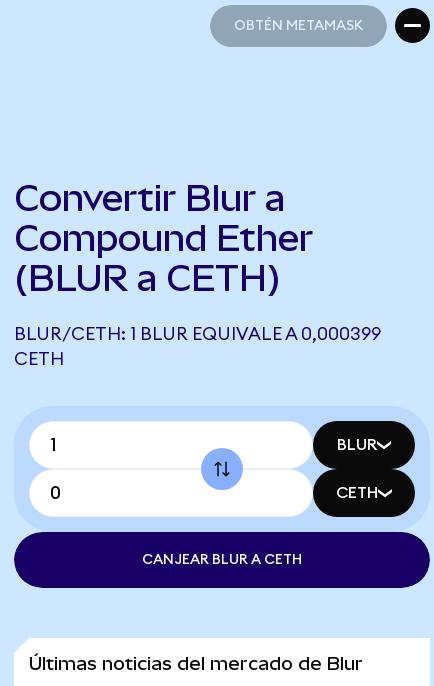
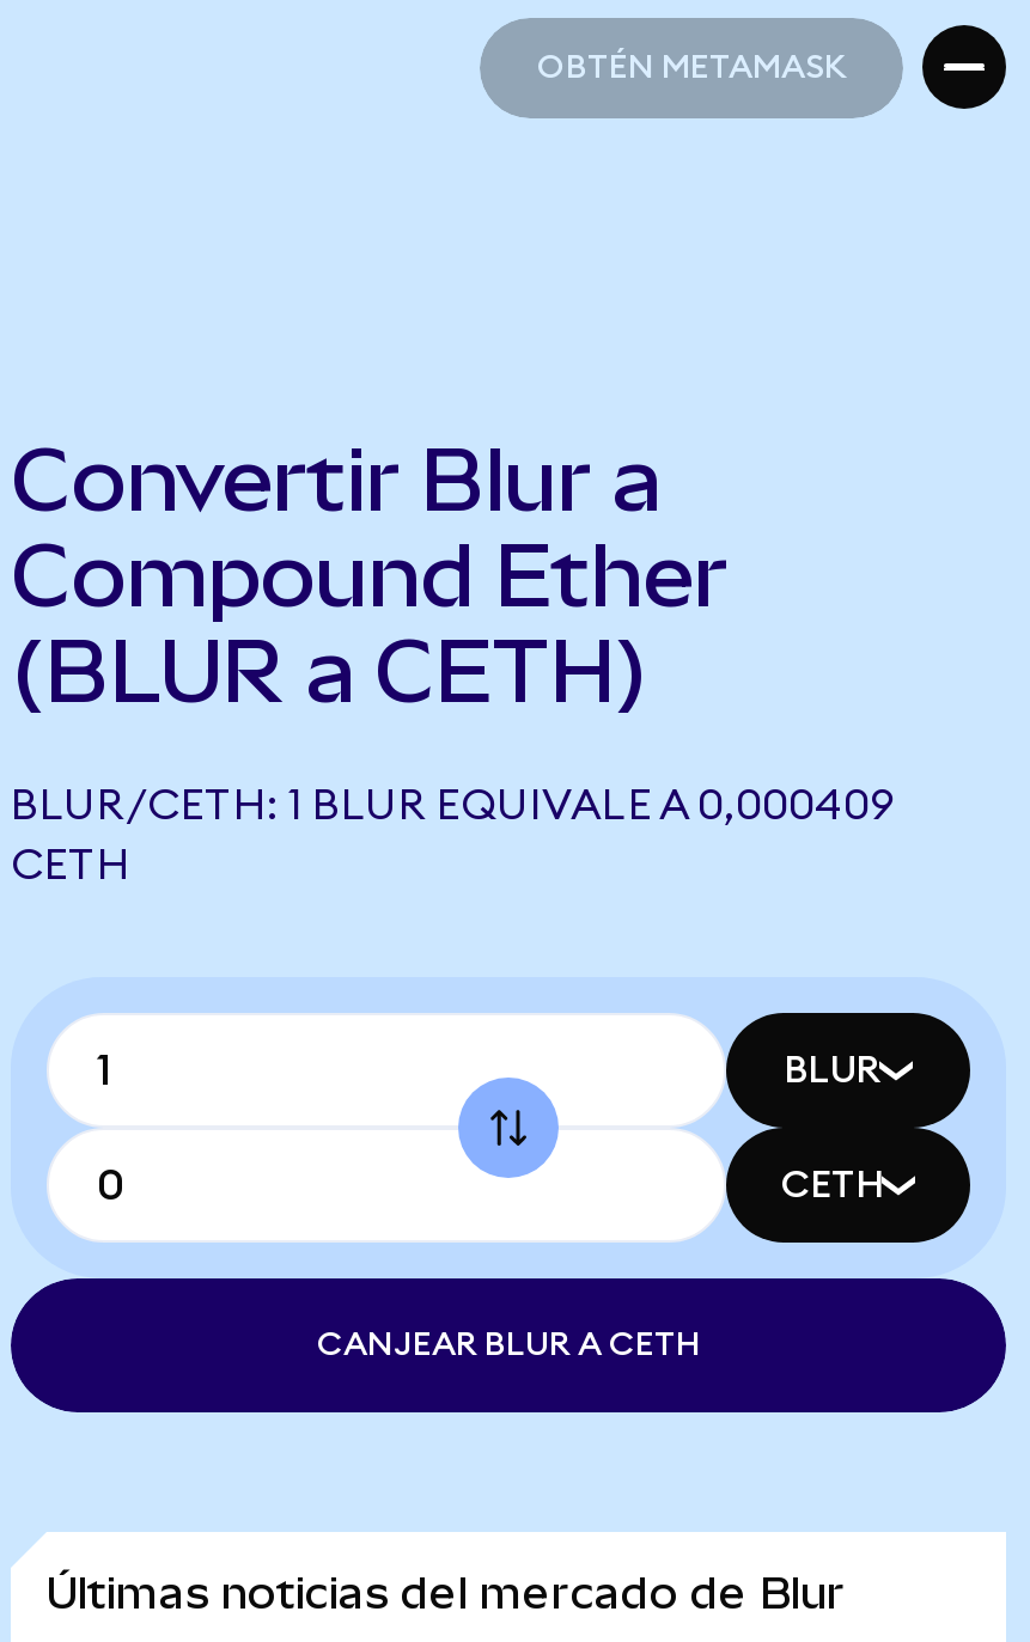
[14,325,381,343] BLUR/CETH: 1 BLUR EQUIVALE A 0,000399 -> [11,783,894,826] BLUR/CETH: 1 BLUR EQUIVALE A 0,000409

